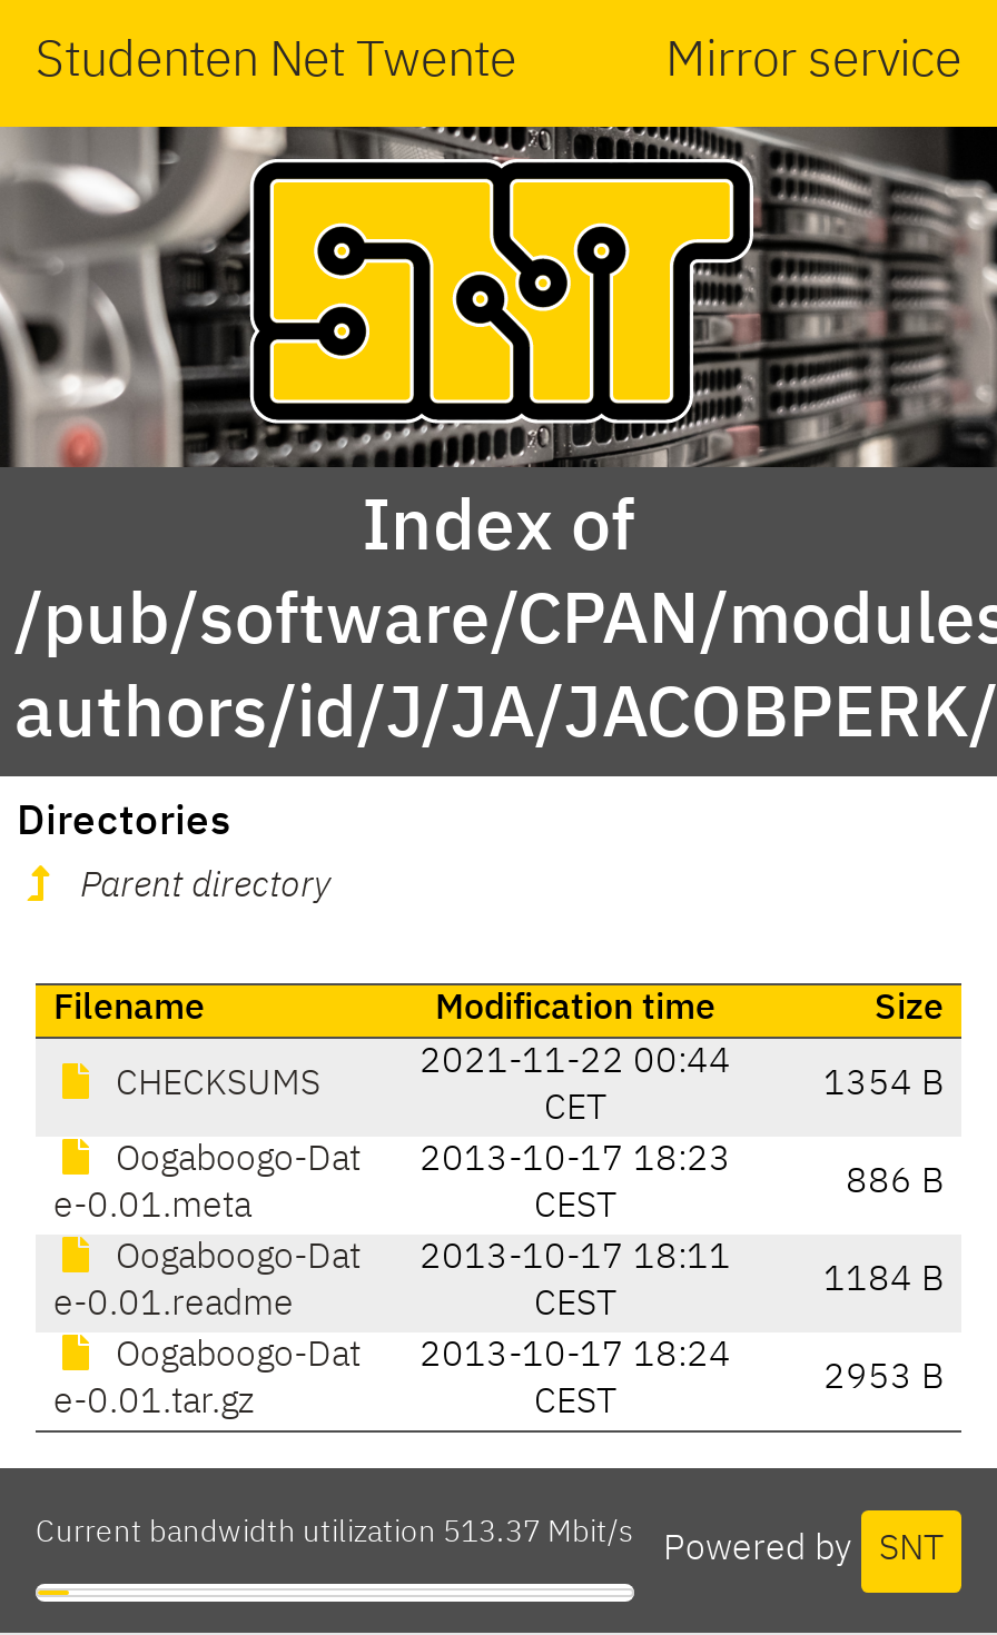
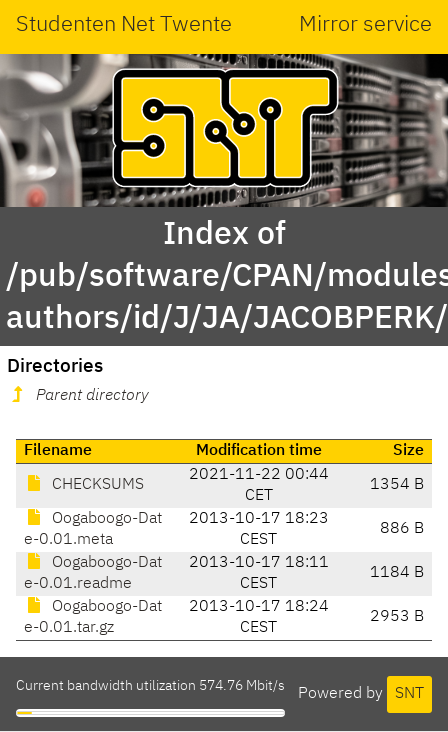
[36,1518,634,1549] Current bandwidth utilization 513.37 Mbit/s -> [16,679,285,693] Current bandwidth utilization 574.76 Mbit/s

